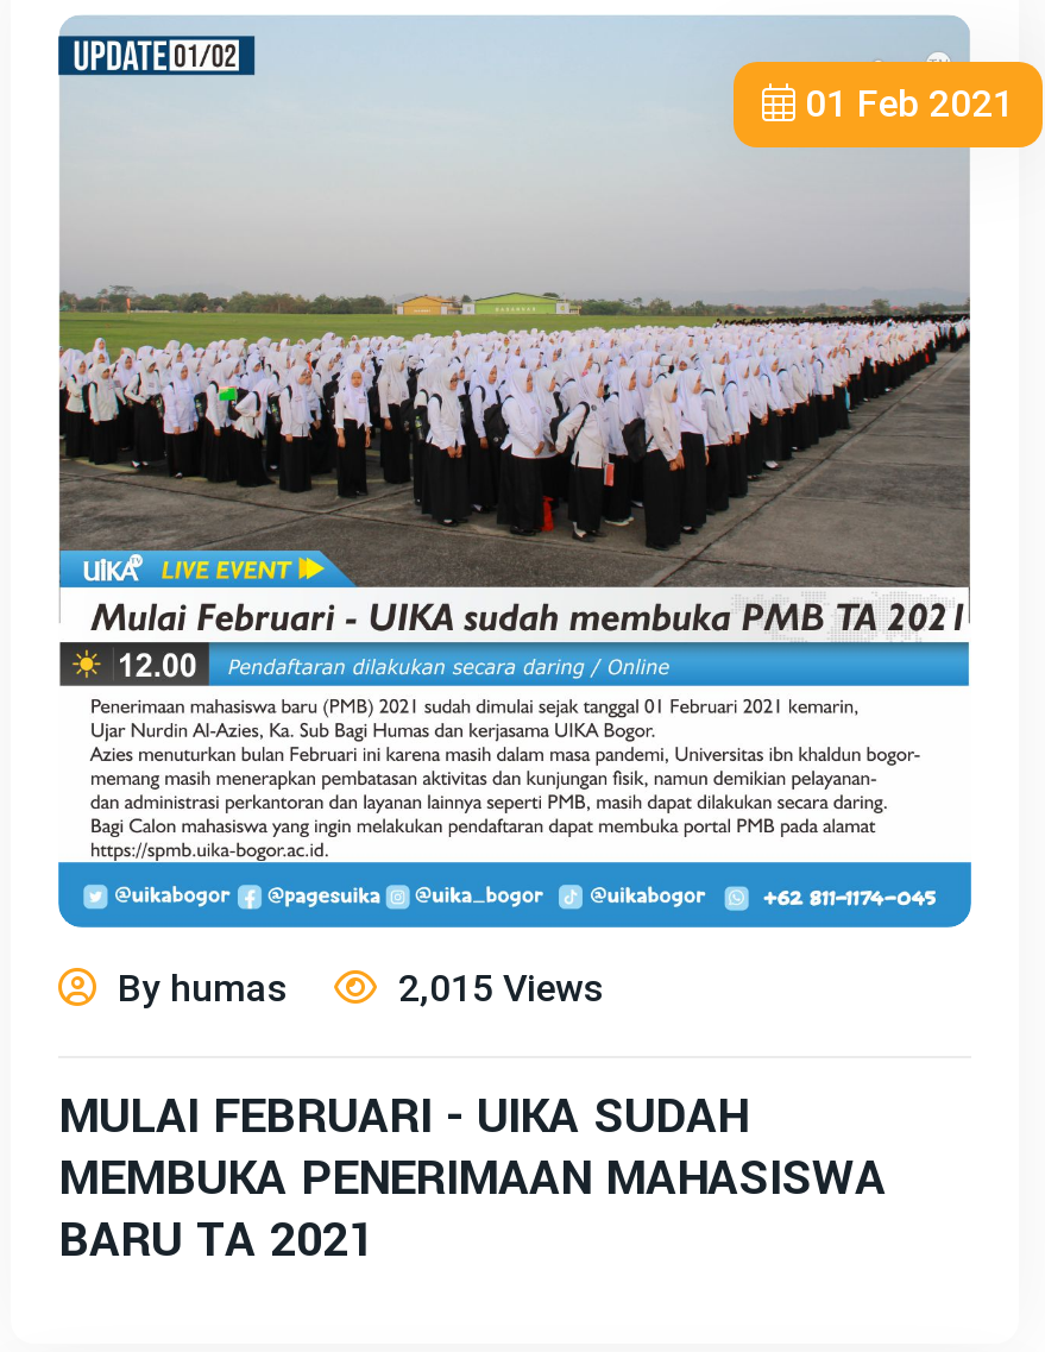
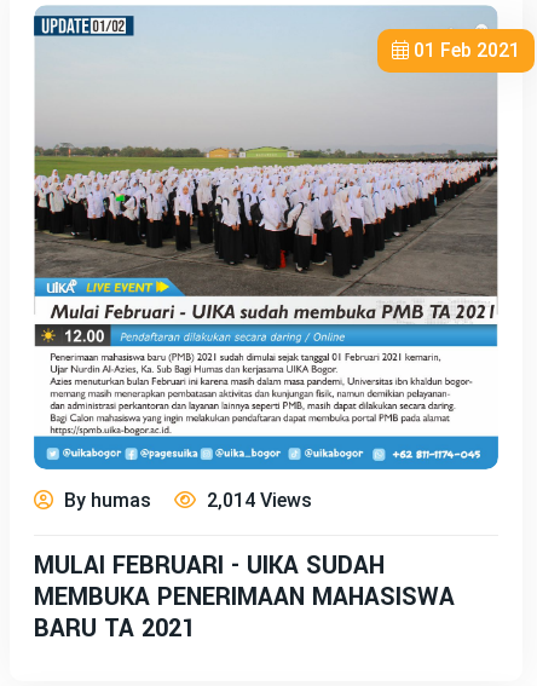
[389,965,605,1010] 2,015 Views -> [202,489,312,512] 2,014 Views

